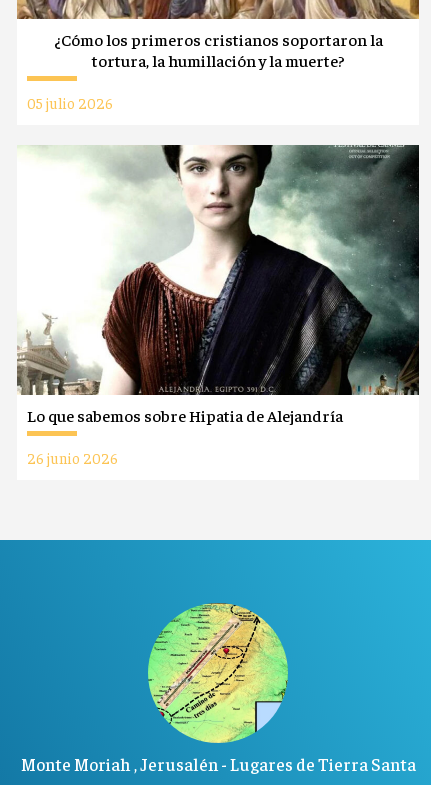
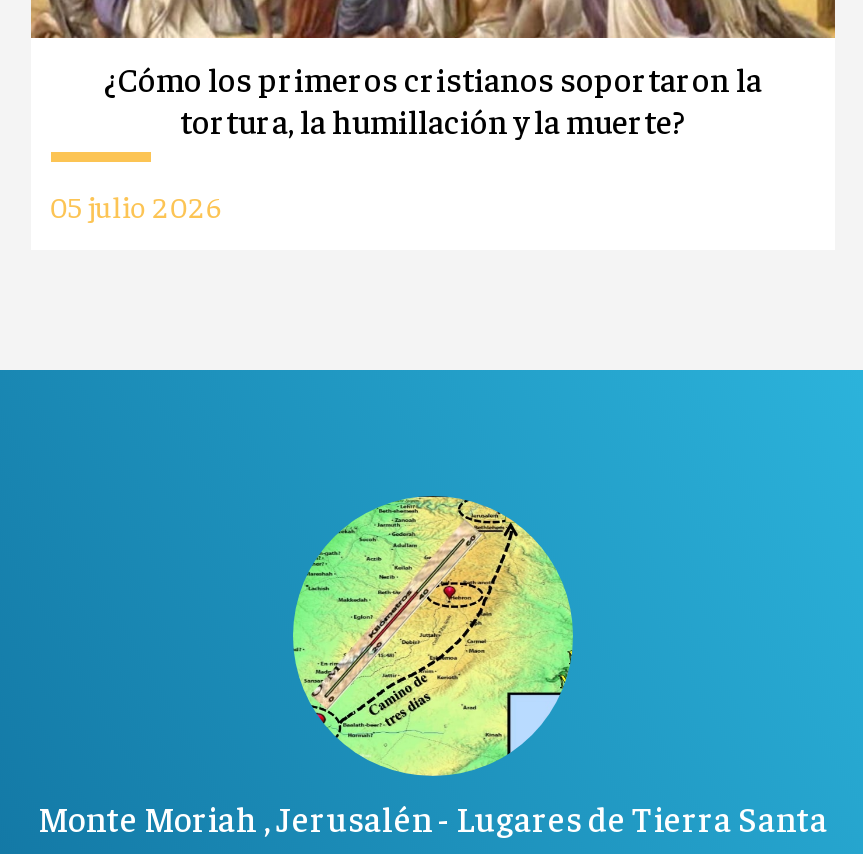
[16,144,420,467] [image] | Lo que sabemos sobre Hipatia de Alejandría | 26 junio 2026 -> none

